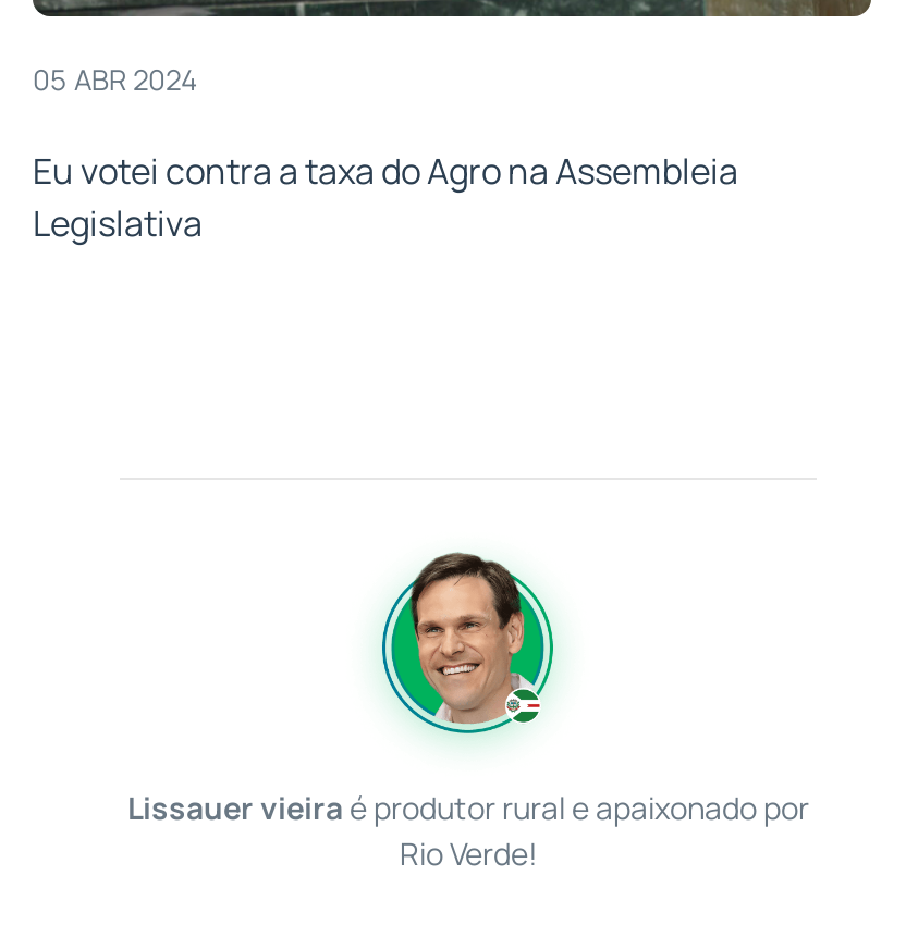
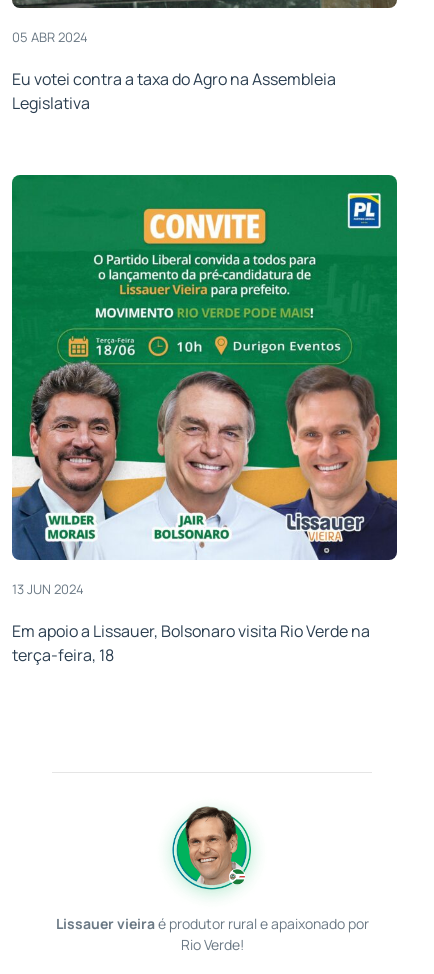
none -> [11,174,398,666] [image] | 13 JUN 2024 | Em apoio a Lissauer, Bolsonaro visita Rio Verde na | terça-feira, 18

